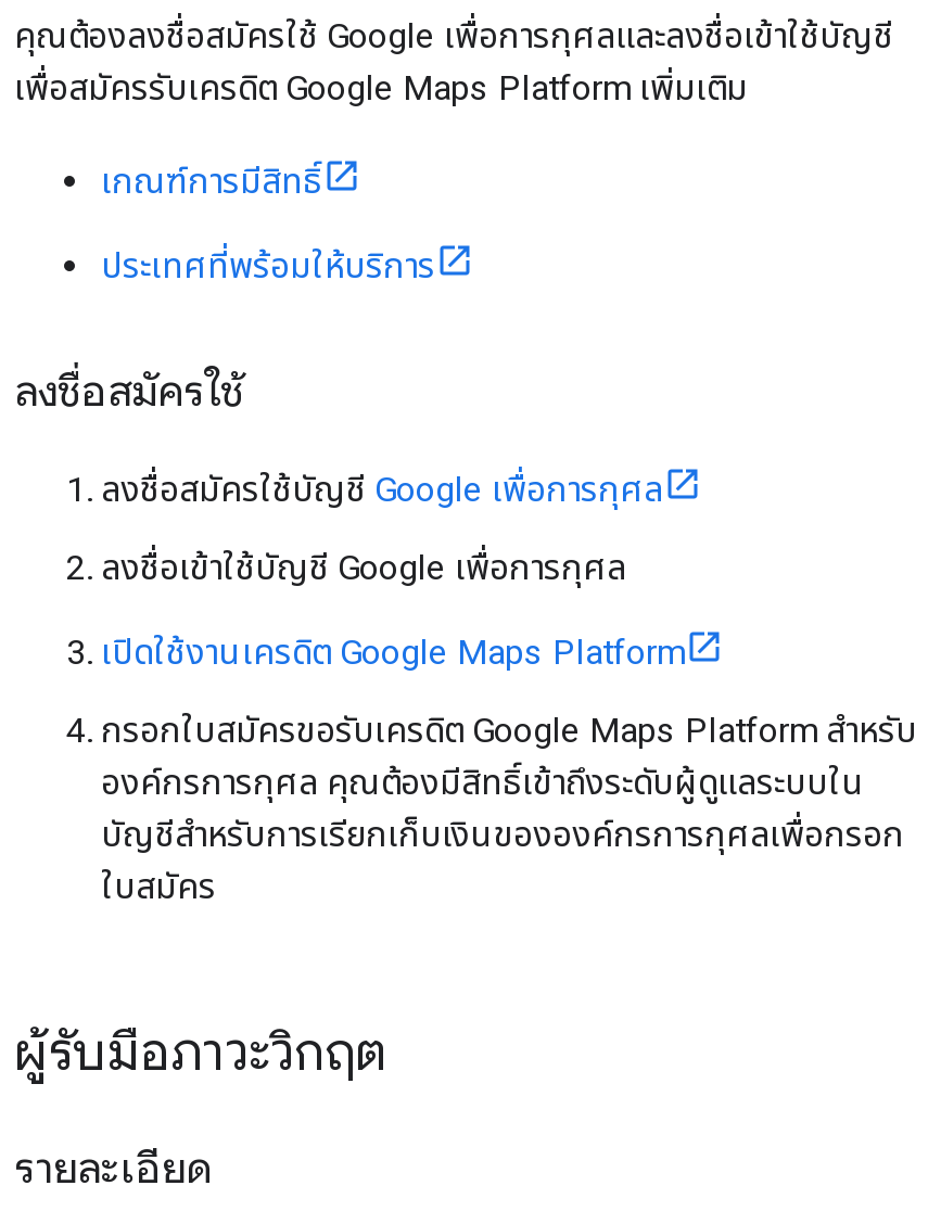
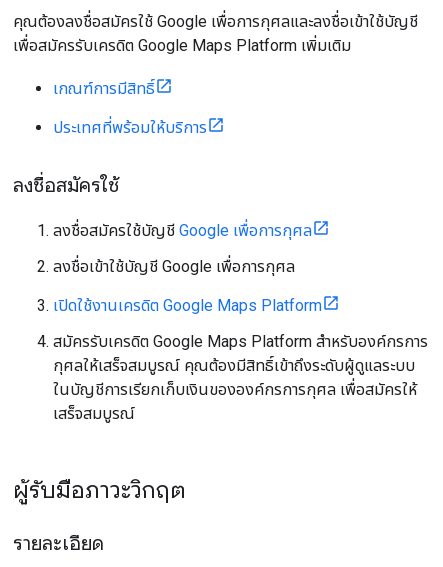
[101,710,917,907] กรอกใบสมัครขอรับเครดิต Google Maps Platform สำหรับ | องค์กรการกุศล คุณต้องมีสิทธิ์เข้าถึงระดับผู้ดูแลระบบใน | บัญชีสำหรับการเรียกเก็บเงินขององค์กรการกุศลเพื่อกรอก | ใบสมัคร -> [53,332,428,423] สมัครรับเครดิต Google Maps Platform สำหรับองค์กรการ | กุศลให้เสร็จสมบูรณ์ คุณต้องมีสิทธิ์เข้าถึงระดับผู้ดูแลระบบ | ในบัญชีการเรียกเก็บเงินขององค์กรการกุศล เพื่อสมัครให้ | เสร็จสมบูรณ์

